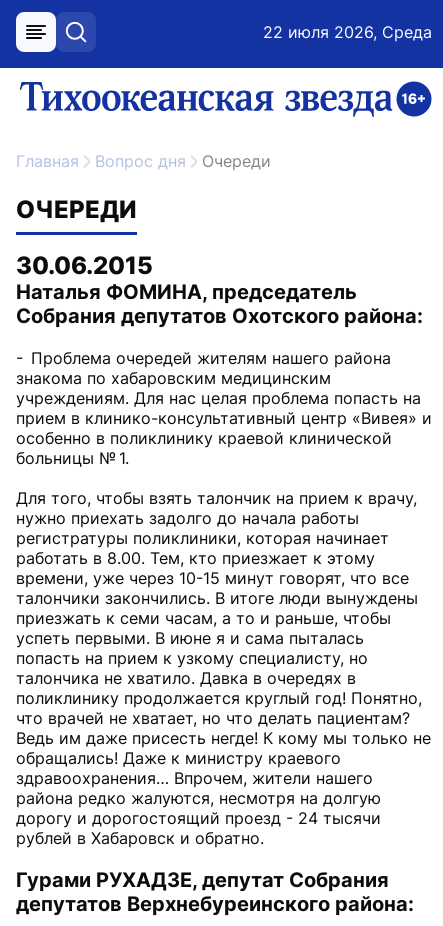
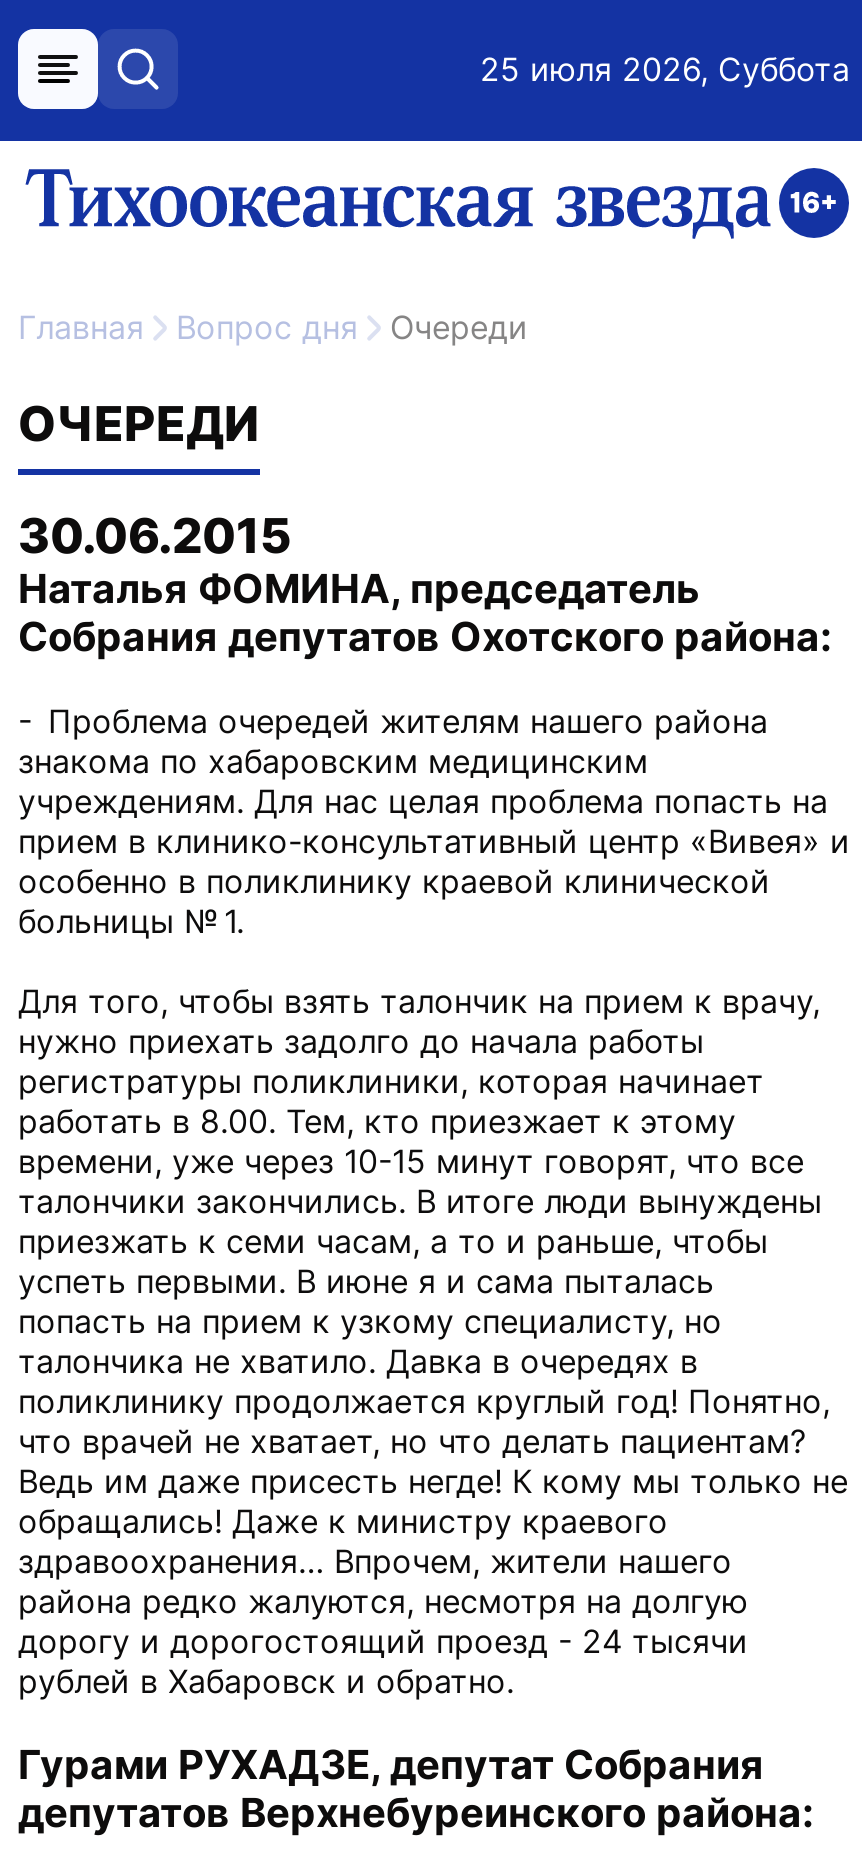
[263,22,432,42] 22 июля 2026, Среда -> [480,49,850,89] 25 июля 2026, Суббота

